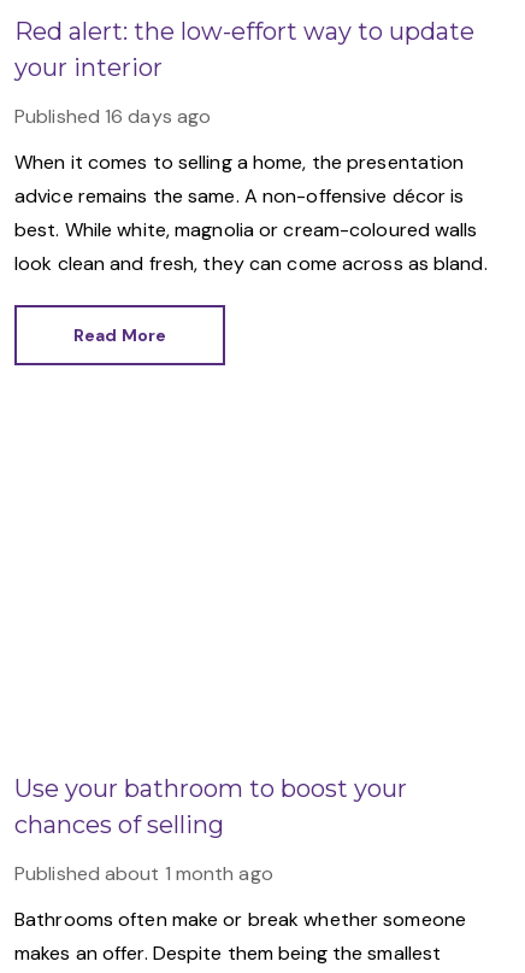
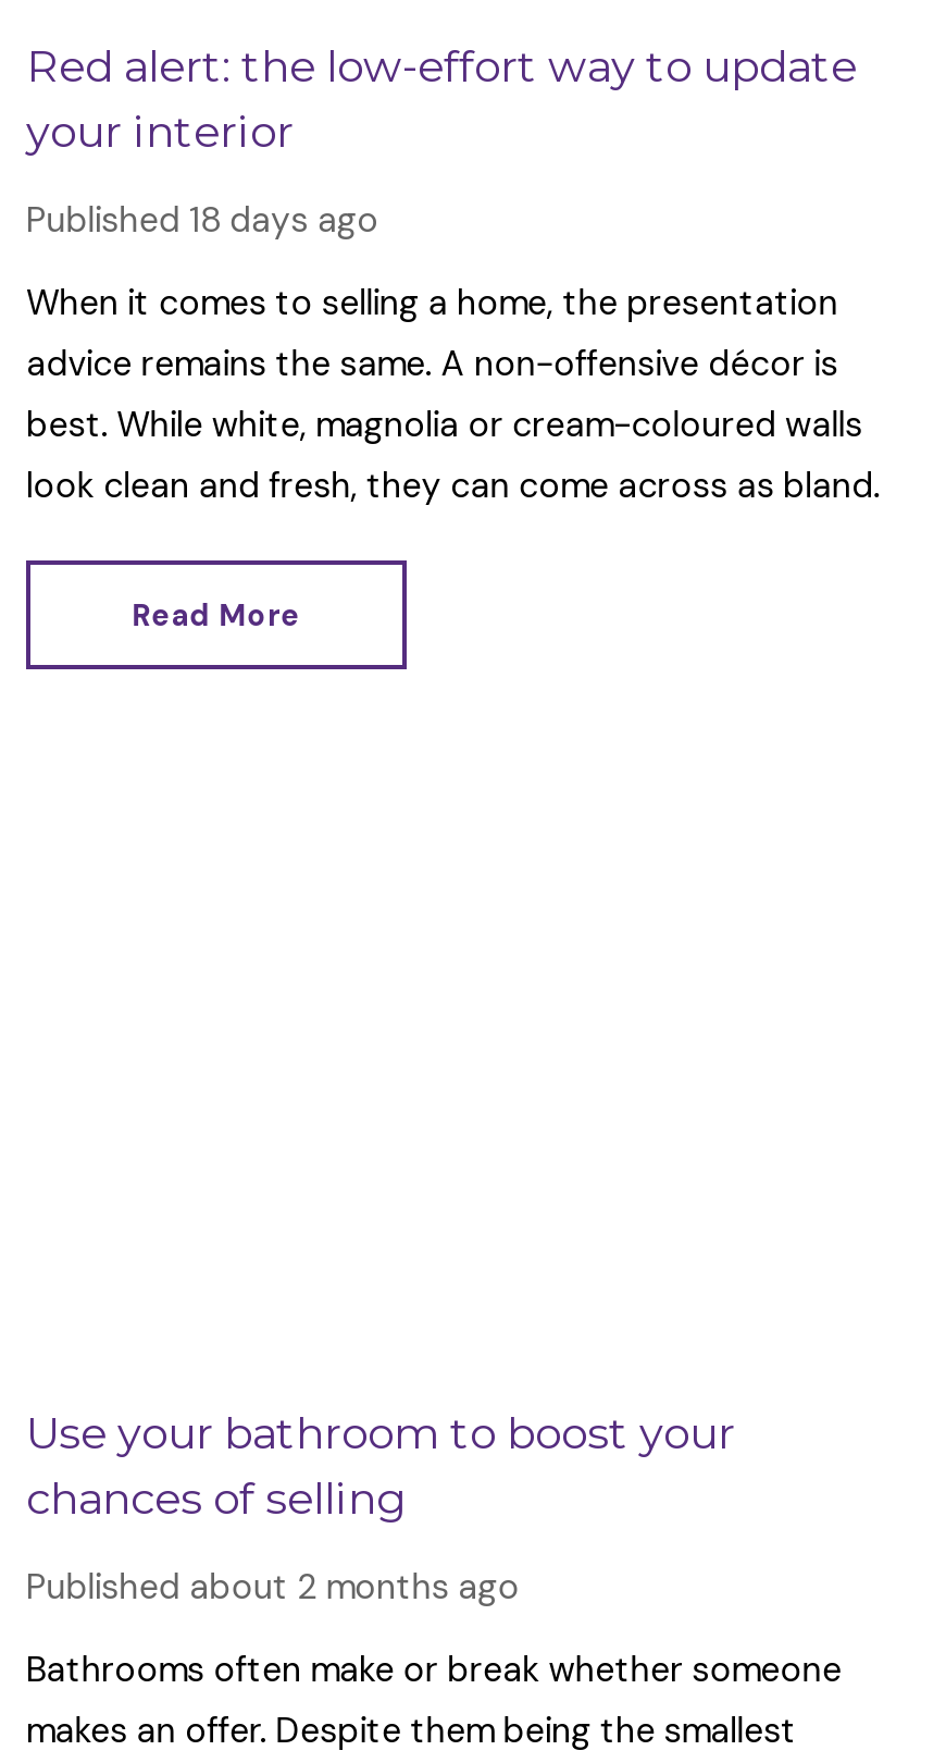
[14,104,211,129] Published 16 days ago -> [26,197,379,243] Published 18 days ago
[14,861,273,886] Published about 1 month ago -> [26,1564,519,1610] Published about 2 months ago

